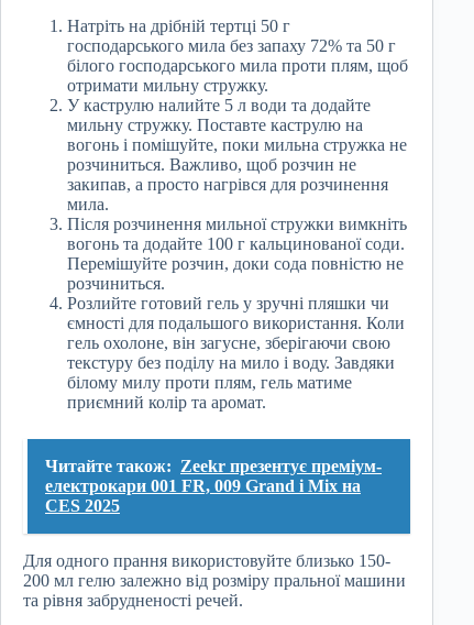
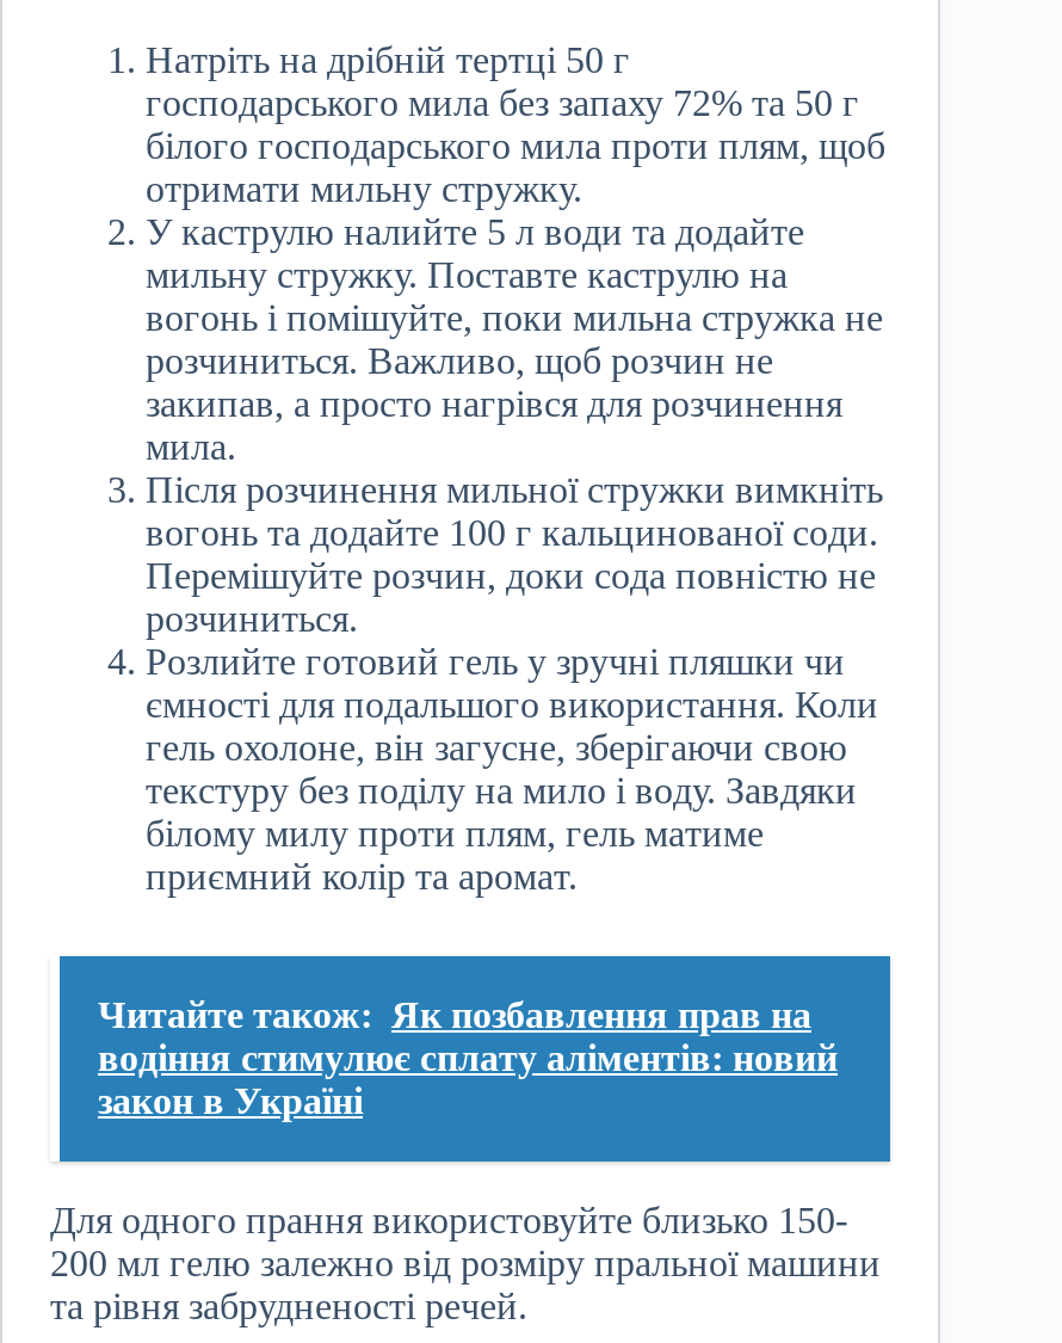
[45,457,382,515] Читайте також: Zeekr презентує преміум- | електрокари 001 FR, 009 Grand і Mix на | CES 2025 -> [98,995,838,1121] Читайте також: Як позбавлення прав на | водіння стимулює сплату аліментів: новий | закон в Україні

